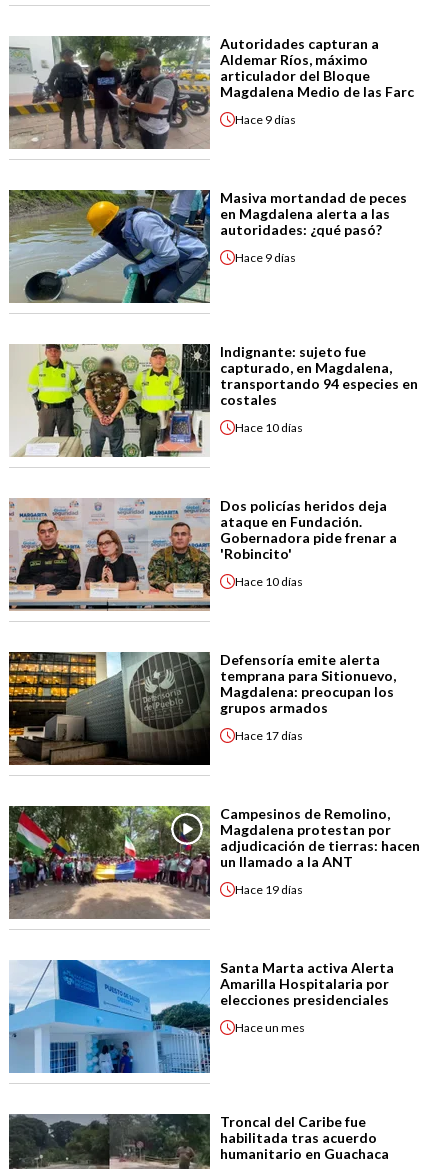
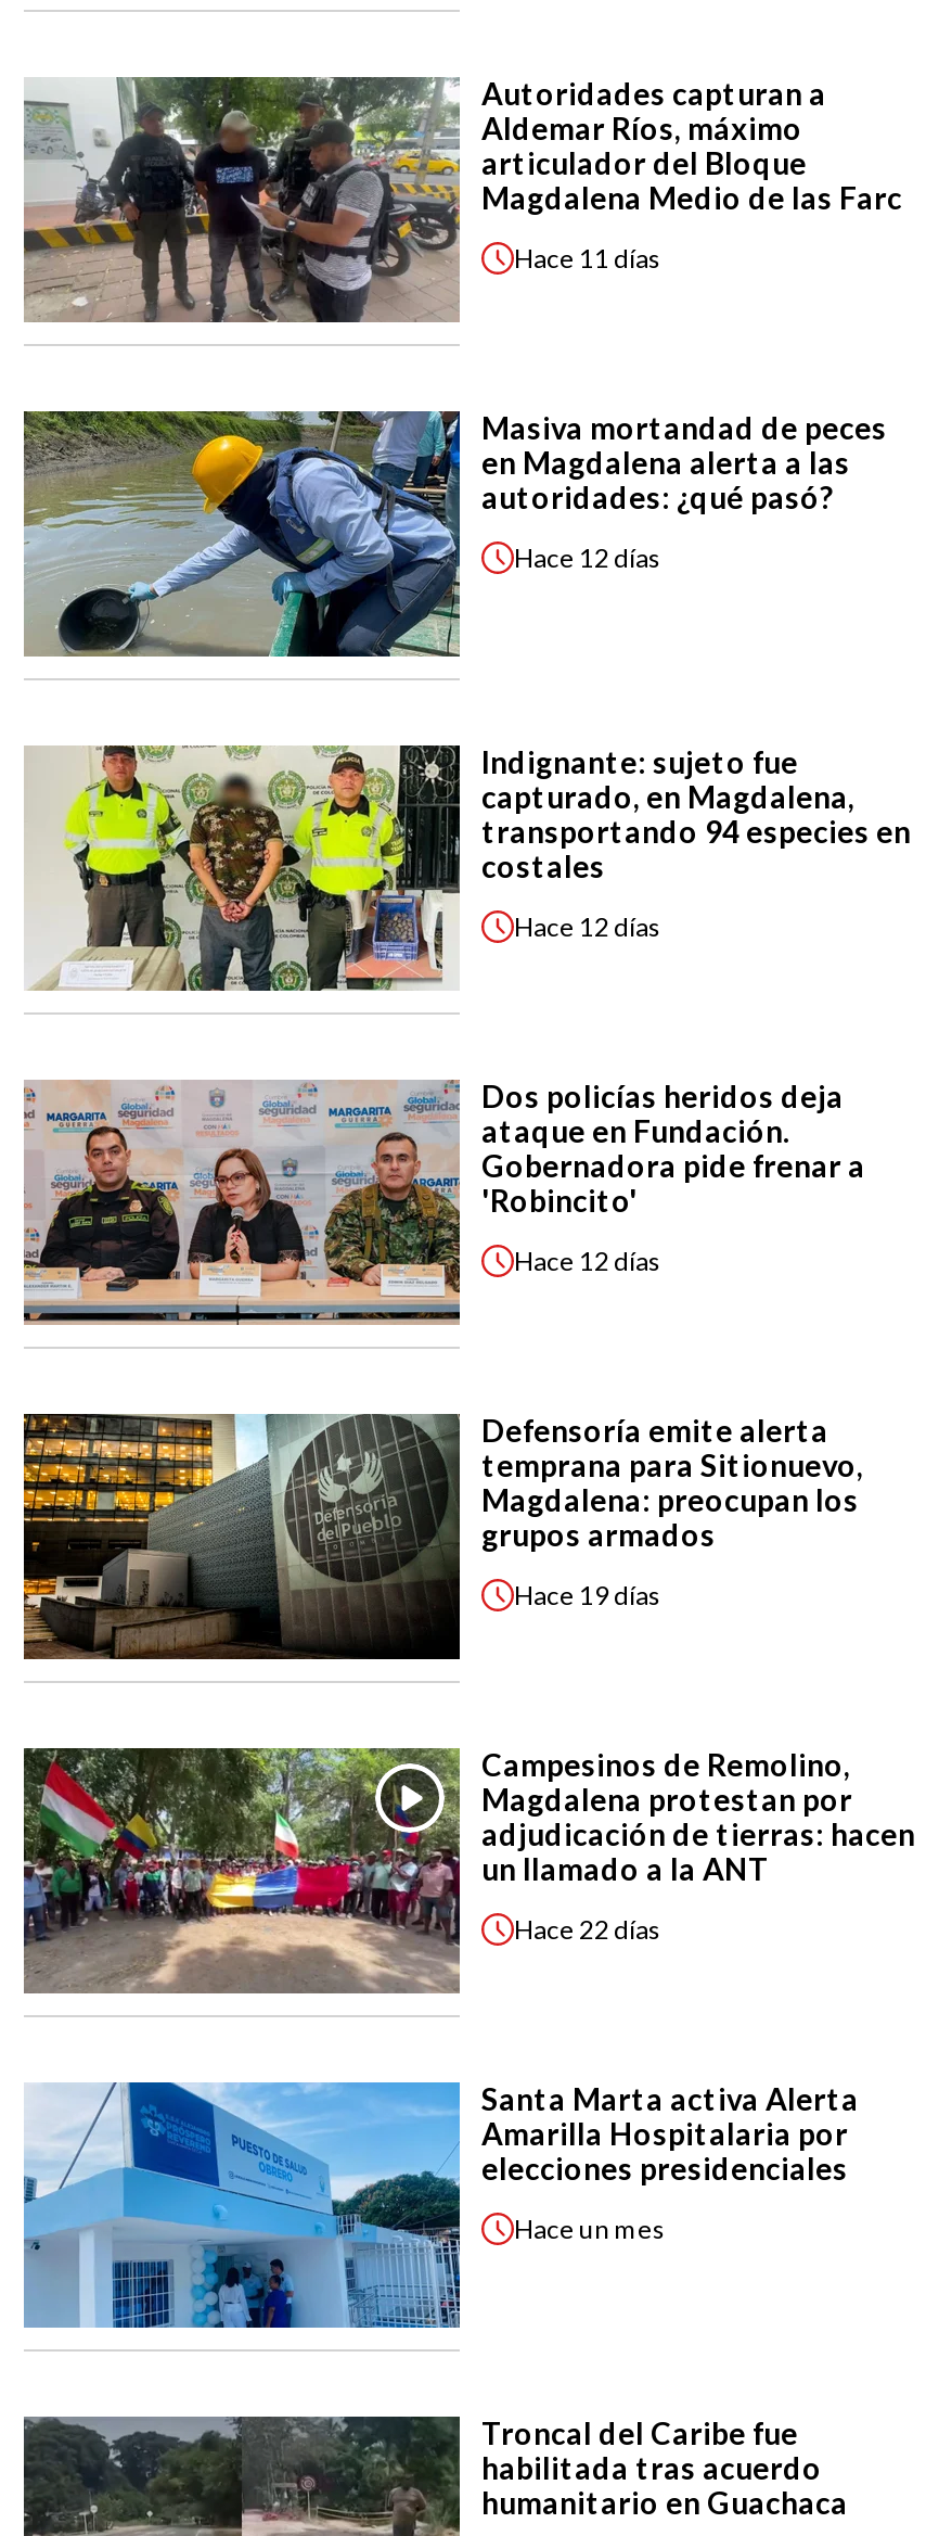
[235,111,296,126] Hace 9 días -> [514,241,661,273] Hace 11 días
[235,249,296,264] Hace 9 días -> [514,540,661,573] Hace 12 días
[235,419,303,434] Hace 10 días -> [514,909,661,942] Hace 12 días
[235,573,303,588] Hace 10 días -> [514,1244,661,1276] Hace 12 días
[235,727,303,742] Hace 17 días -> [514,1578,661,1610] Hace 19 días
[235,881,303,896] Hace 19 días -> [514,1912,661,1945] Hace 22 días

